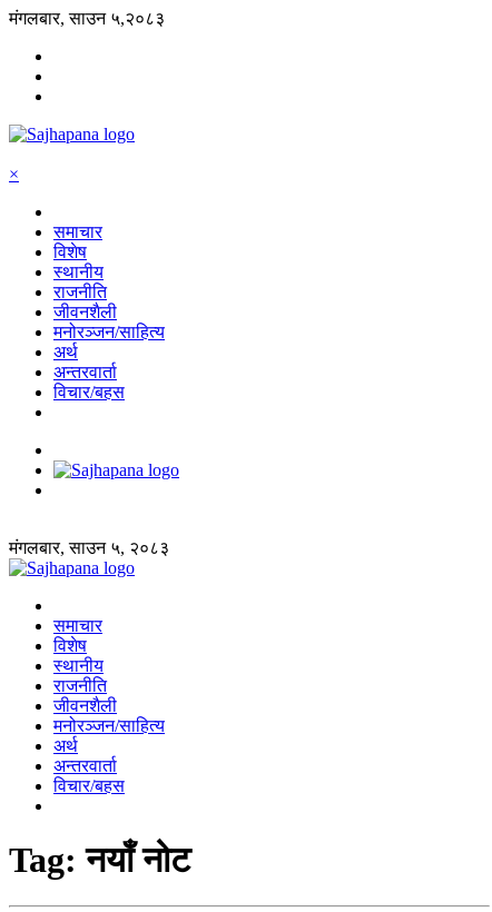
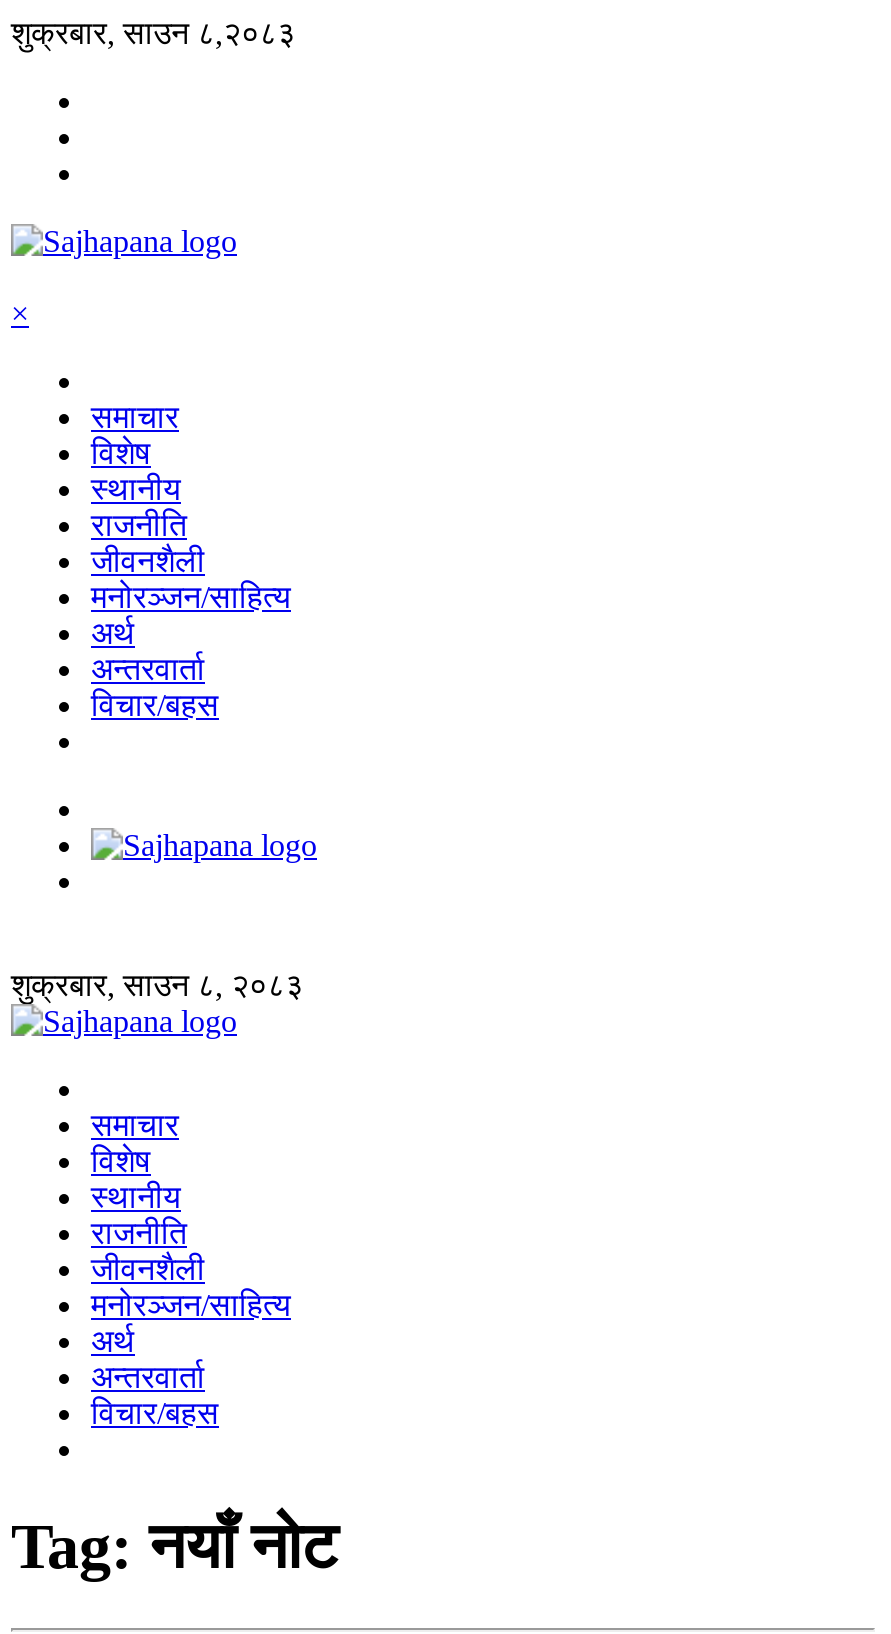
[9,9,165,28] मंगलबार, साउन ५,२०८३ -> [11,16,295,50] शुक्रबार, साउन ८,२०८३
[9,538,169,557] मंगलबार, साउन ५, २०८३ -> [11,968,303,1002] शुक्रबार, साउन ८, २०८३

